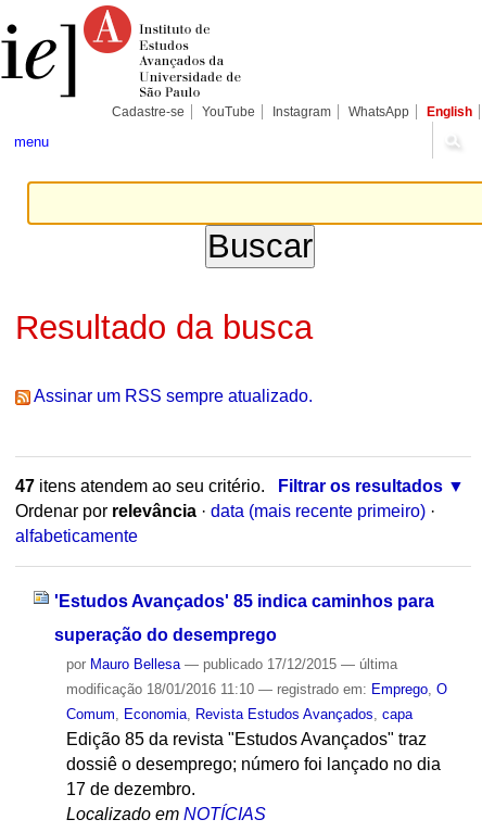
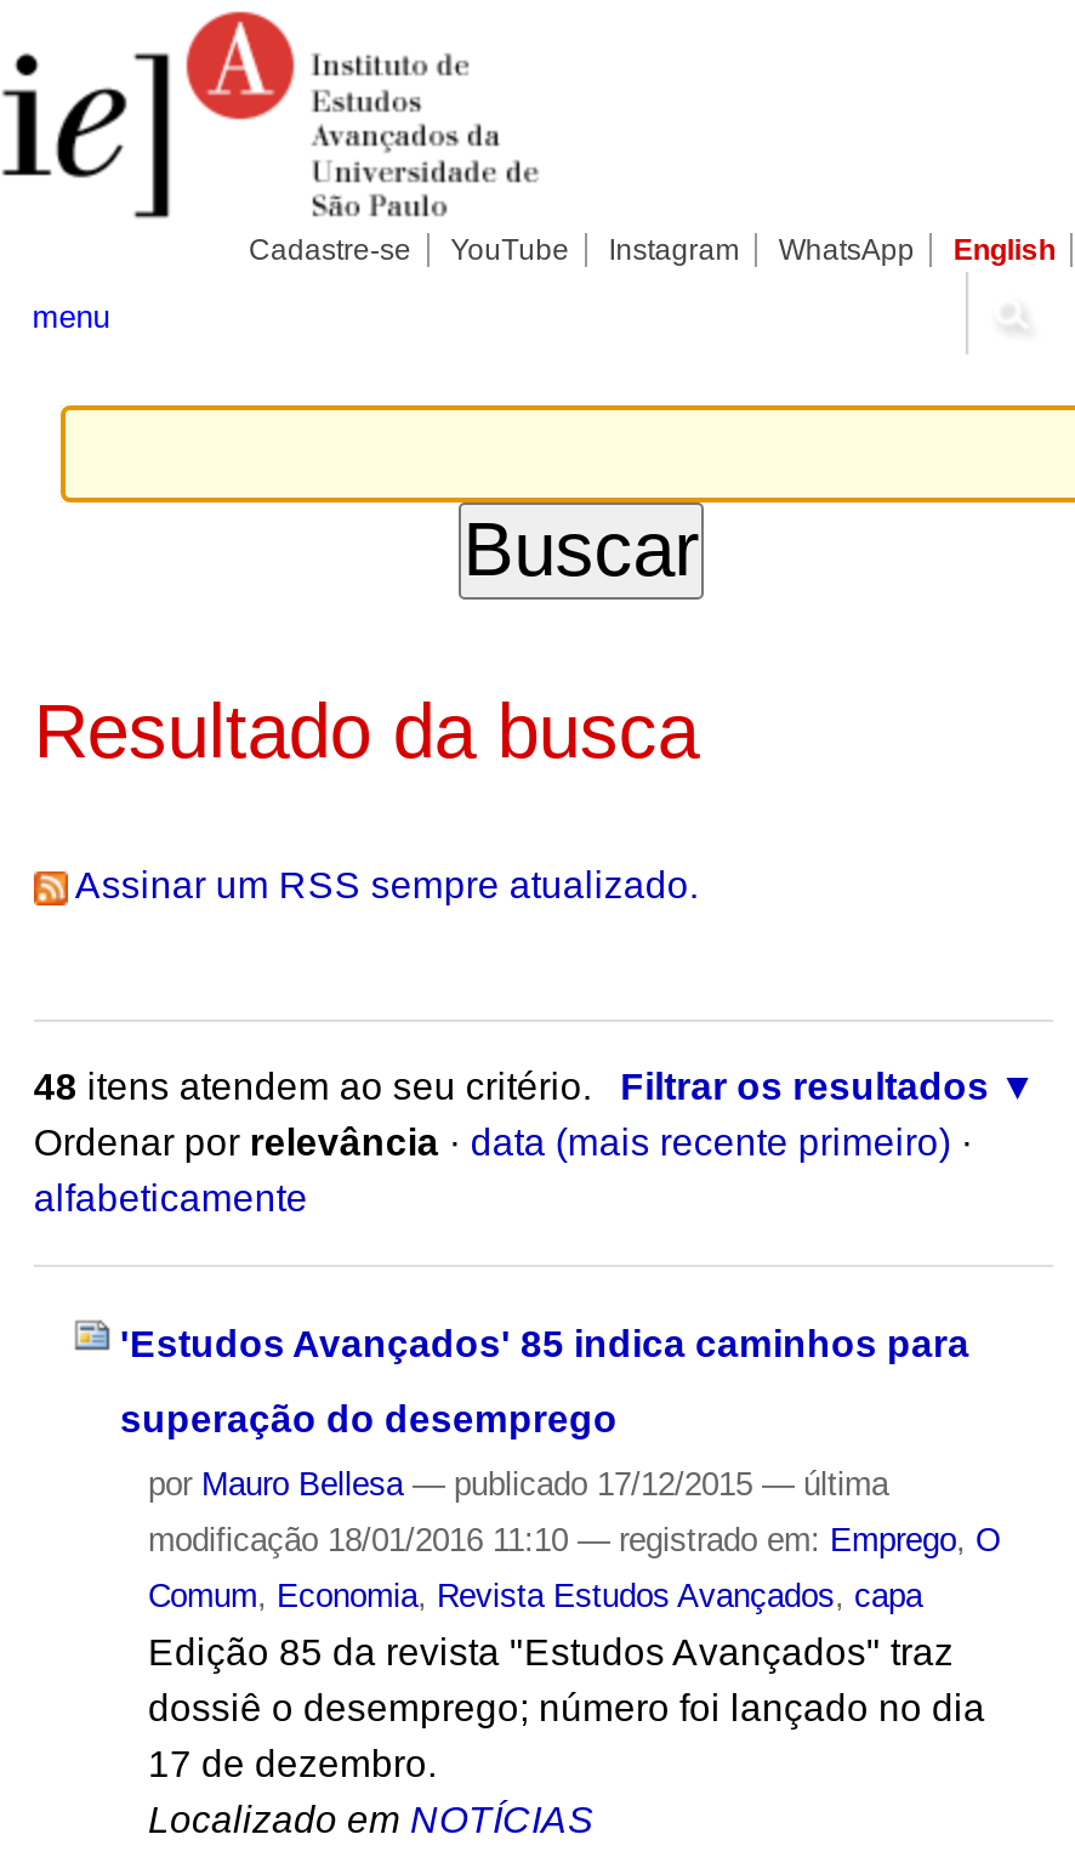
[15,477,265,496] 47 itens atendem ao seu critério. -> [33,1066,592,1108] 48 itens atendem ao seu critério.

